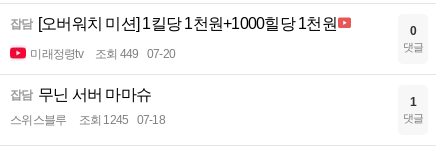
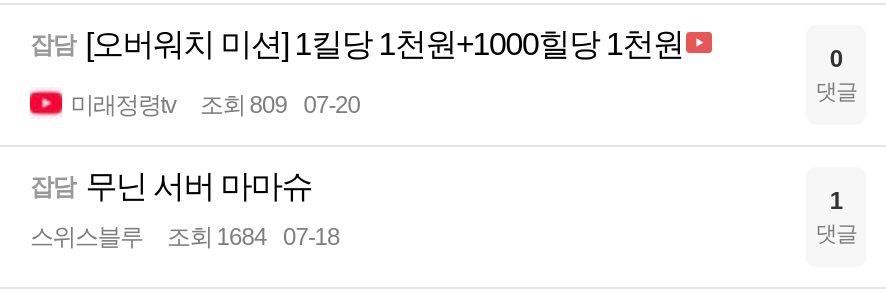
[95,47,175,61] 조회 449 07-20 -> [200,91,360,119] 조회 809 07-20
[10,113,165,127] 스위스블루 조회 1245 07-18 -> [30,223,340,251] 스위스블루 조회 1684 07-18

